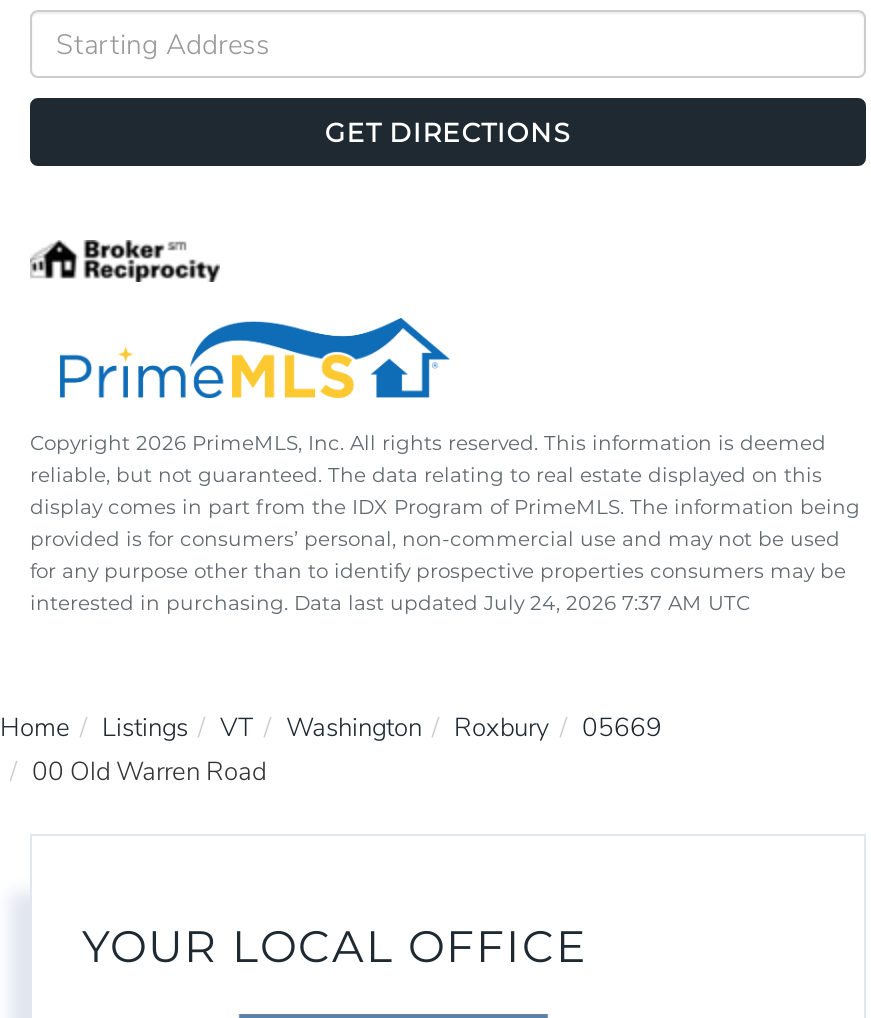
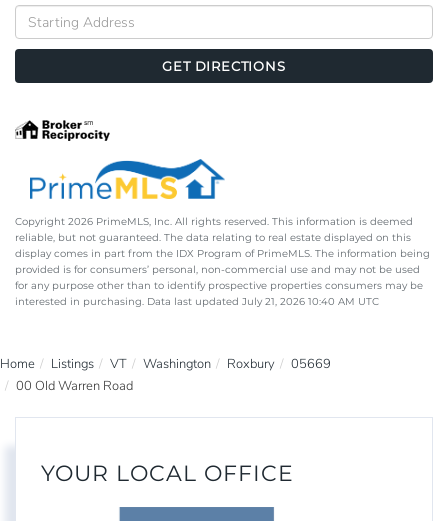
[30,591,750,617] interested in purchasing. Data last updated July 24, 2026 7:37 AM UTC -> [15,295,379,308] interested in purchasing. Data last updated July 21, 2026 10:40 AM UTC

